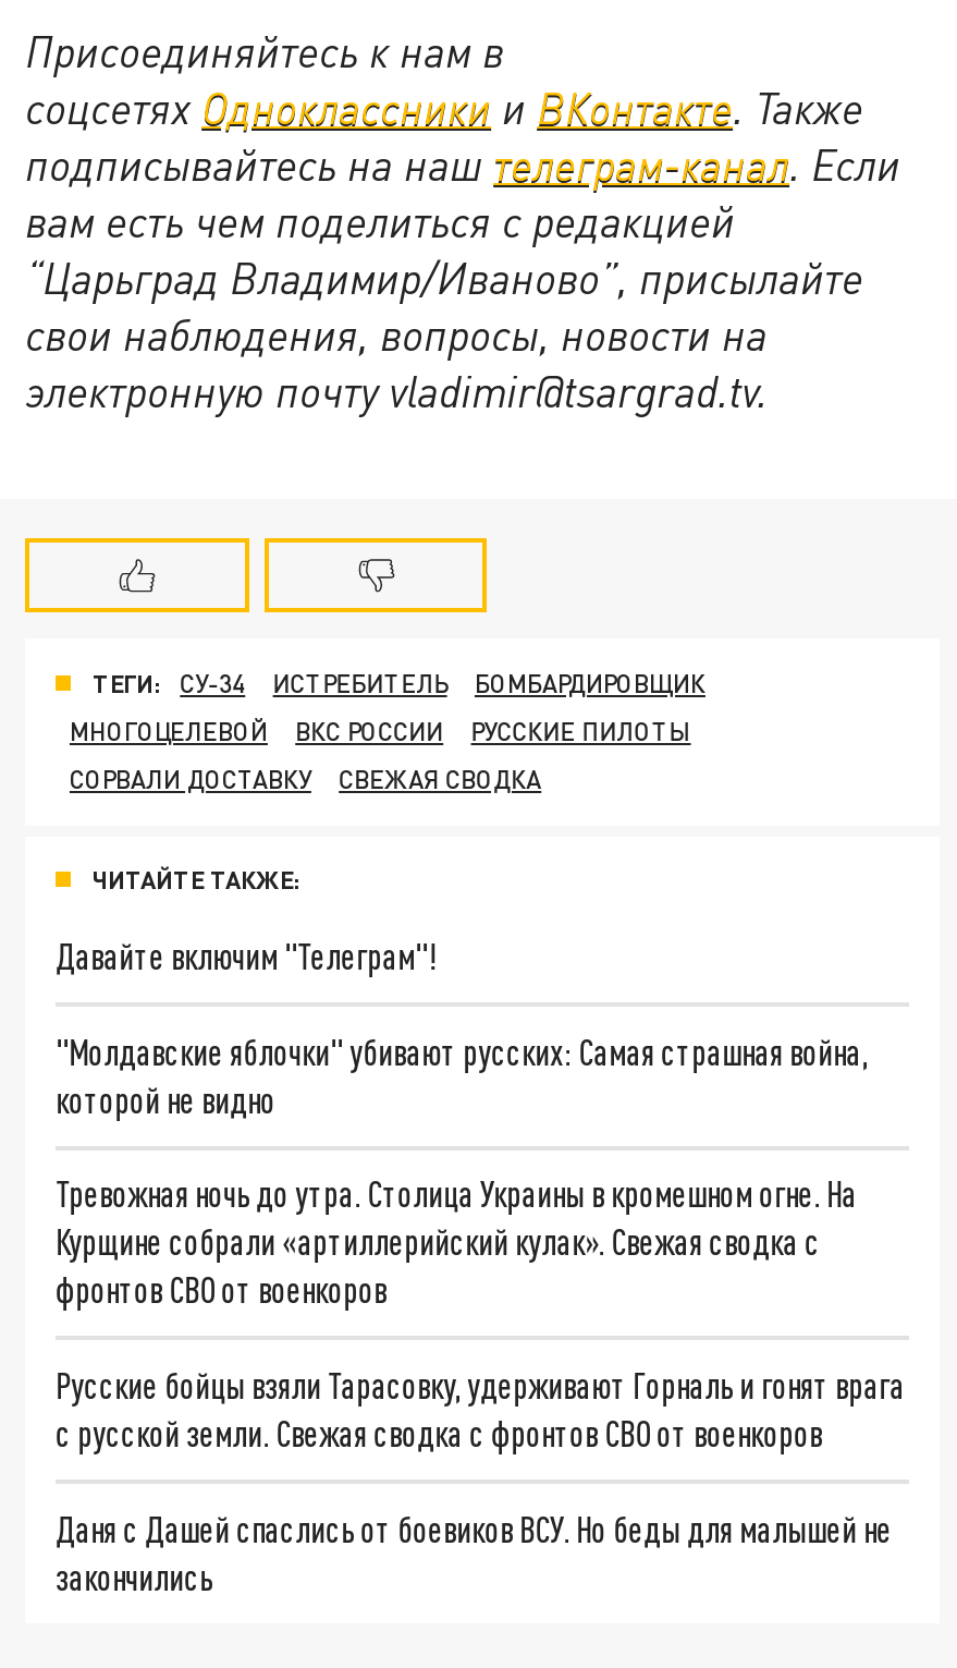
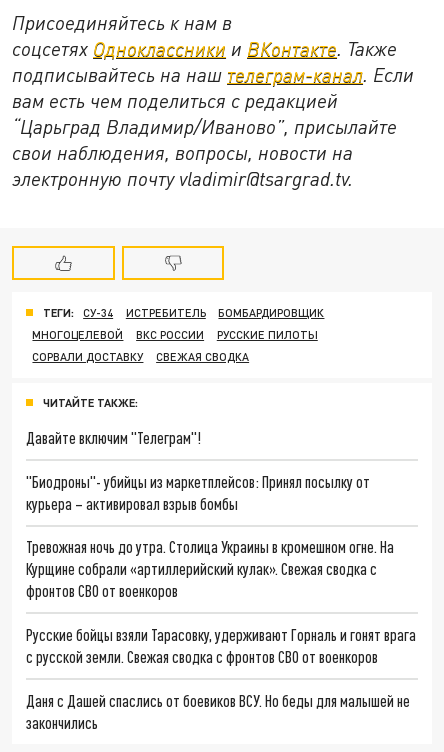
[56,1030,868,1119] "Молдавские яблочки" убивают русских: Самая страшная война, | которой не видно -> [26,472,370,513] "Биодроны"- убийцы из маркетплейсов: Принял посылку от | курьера – активировал взрыв бомбы

